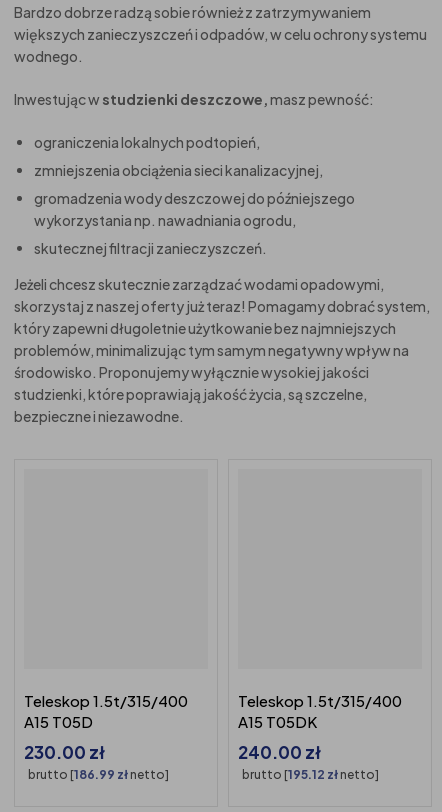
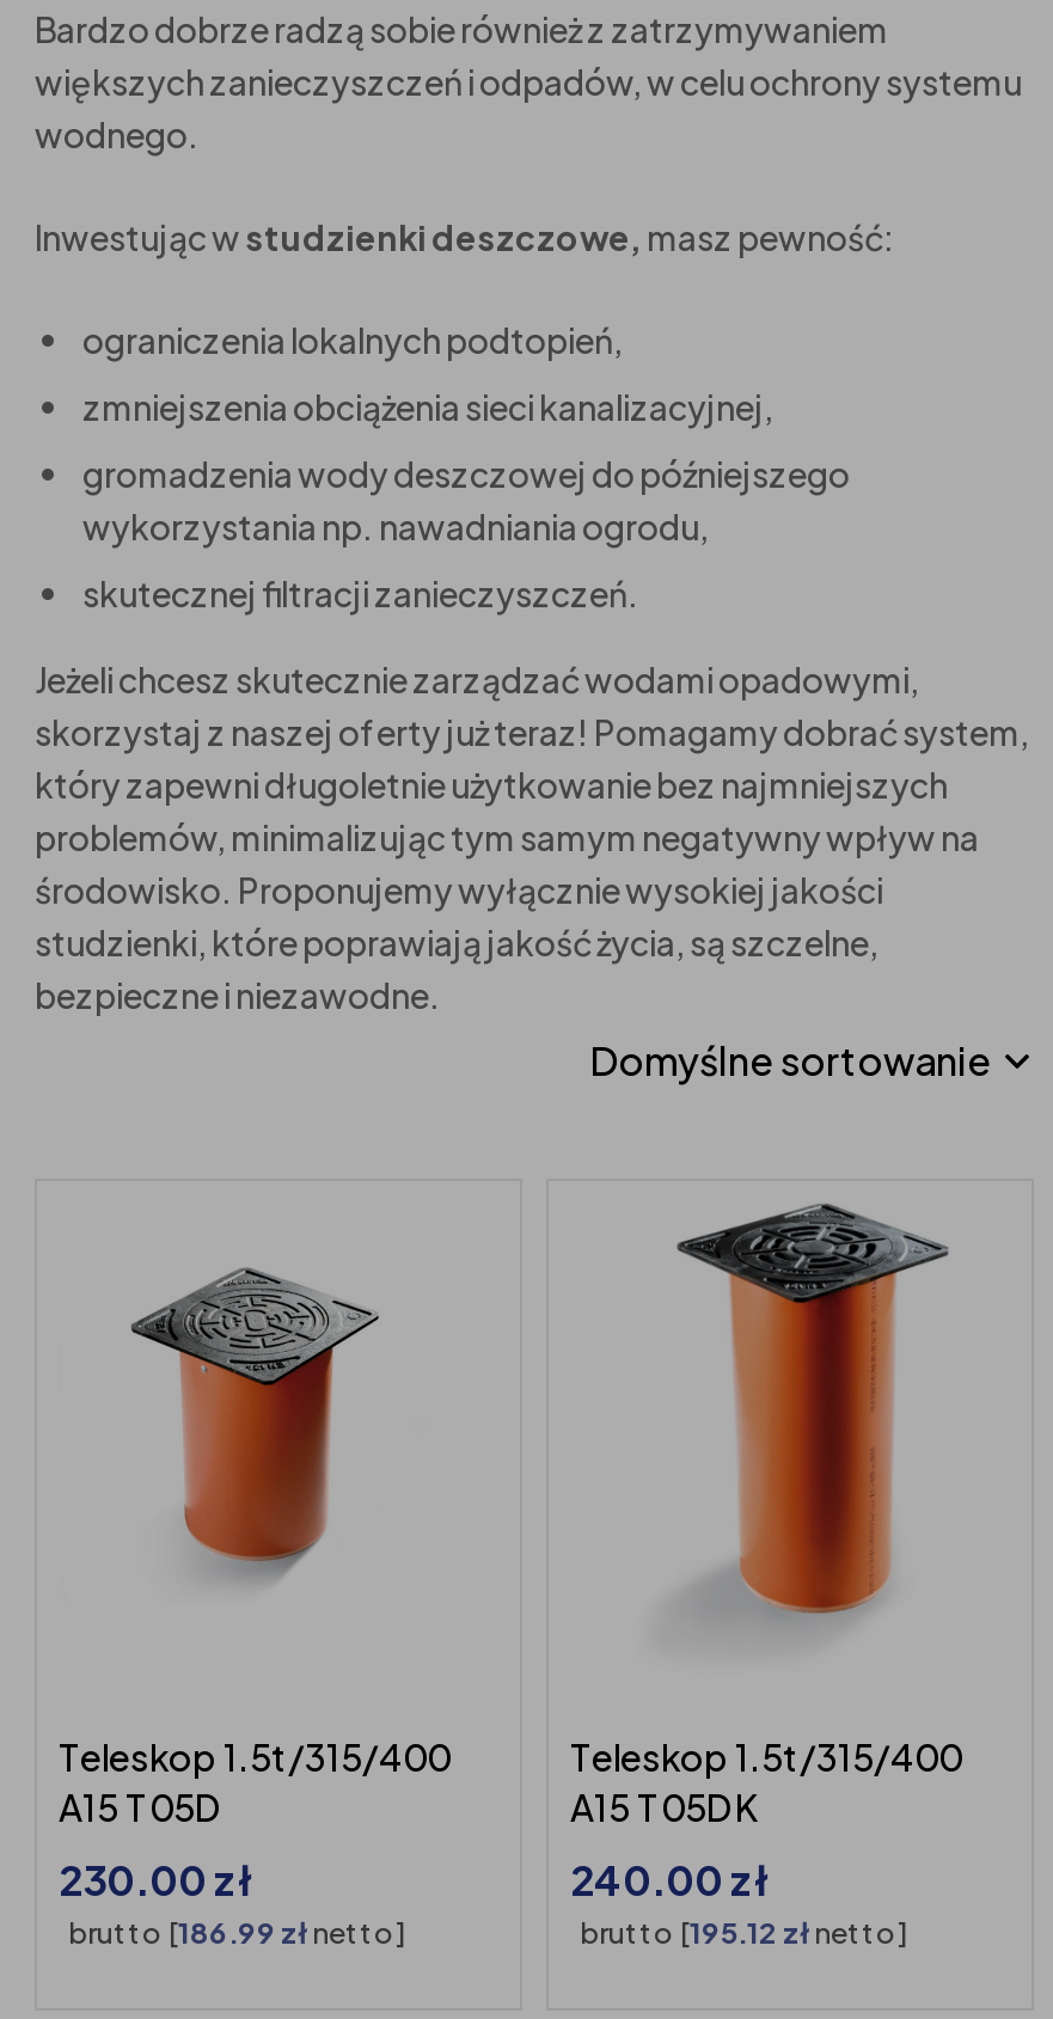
none -> [130,1267,379,1580] [image]
none -> [589,1034,991,1085] Domyślne sortowanie
none -> [675,1203,950,1626] [image]

